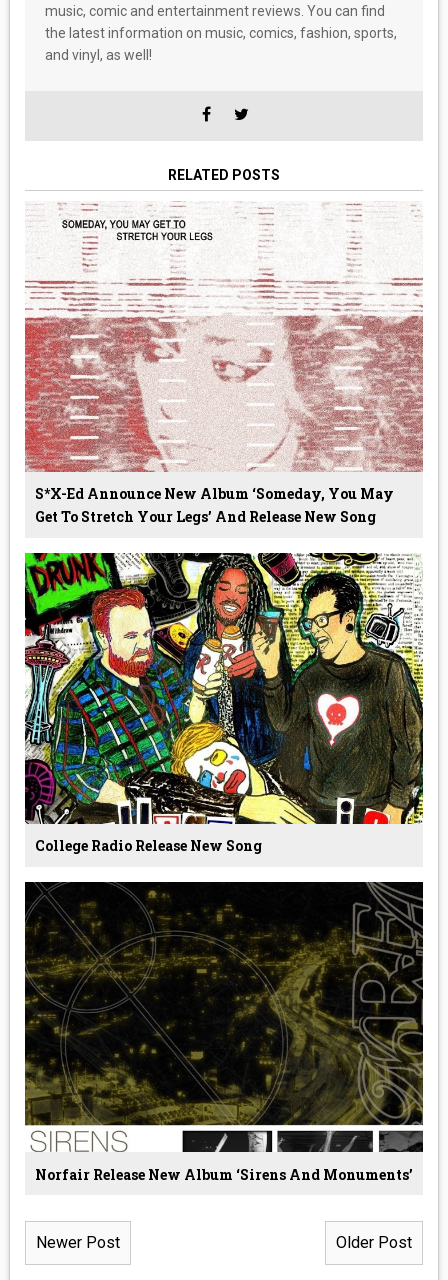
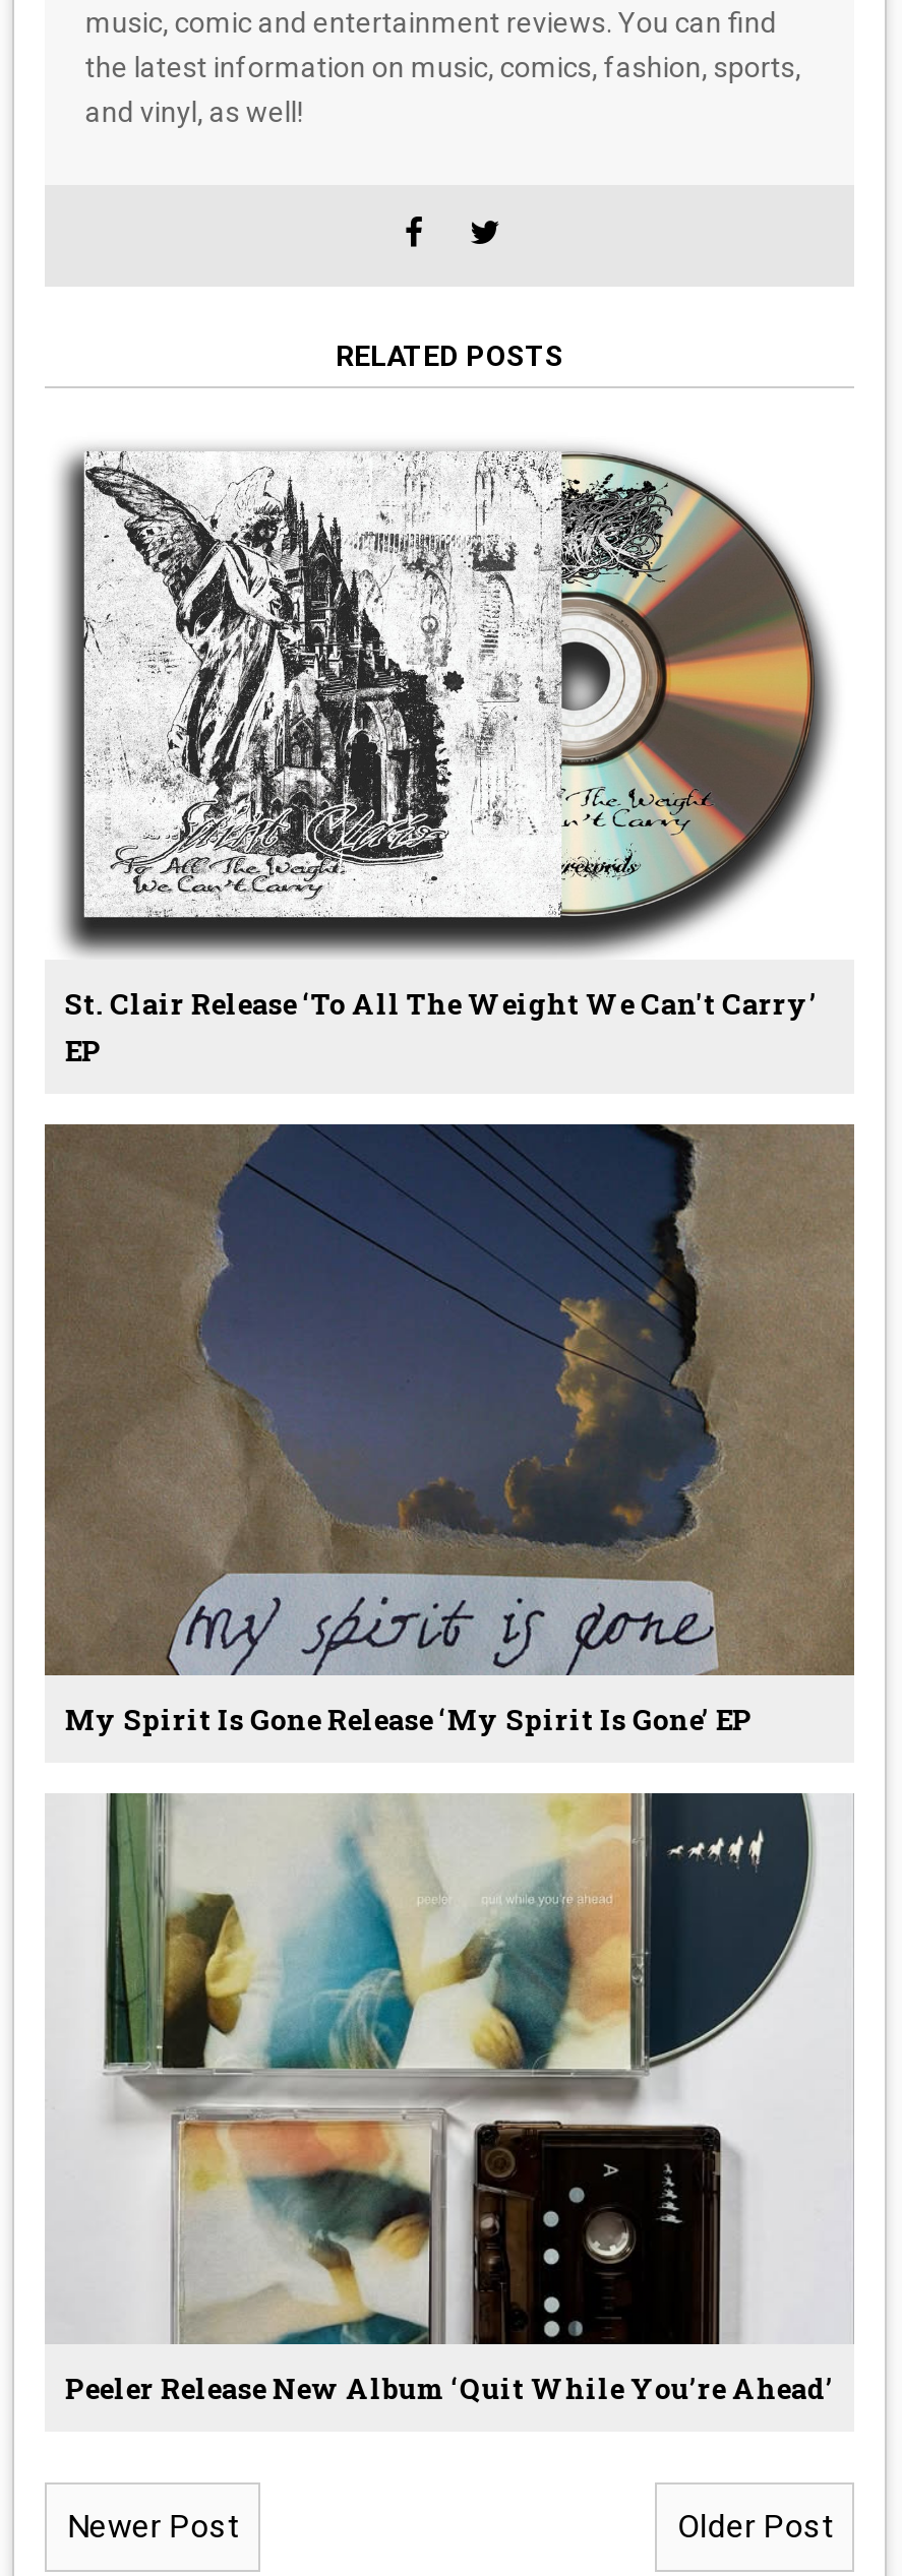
[24,202,424,526] [image] | S*x-Ed Announce New Album ‘Someday, You May | Get To Stretch Your Legs’ And Release New Song -> [45,413,854,1070] [image] | St. Clair Release ‘To All The Weight We Can't Carry’ | EP
[24,552,424,855] [image] | College Radio Release New Song -> [43,1122,856,1738] [image] | My Spirit Is Gone Release ‘My Spirit Is Gone’ EP
[24,881,424,1184] [image] | Norfair Release New Album ‘Sirens And Monuments’ -> [45,1791,854,2407] [image] | Peeler Release New Album ‘Quit While You’re Ahead’

